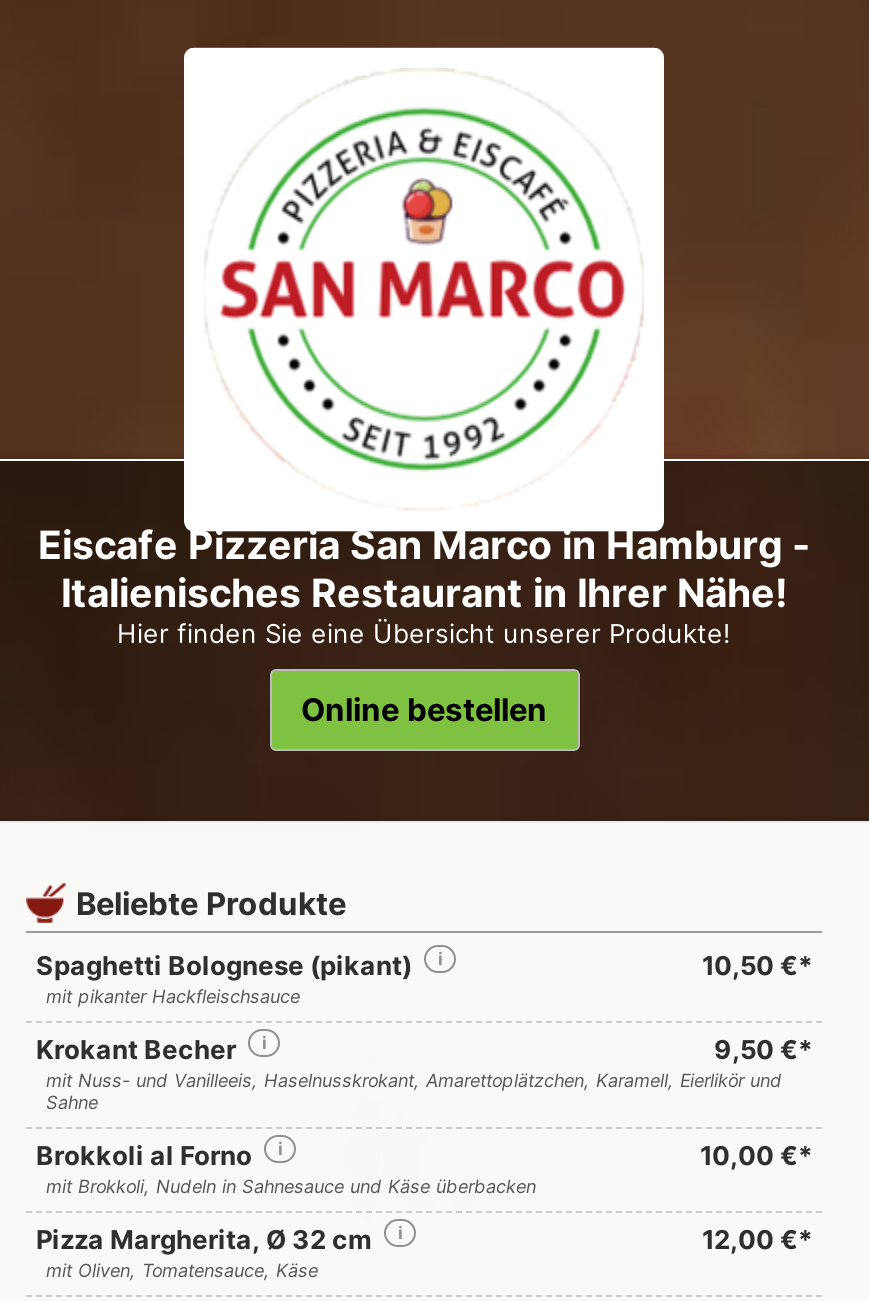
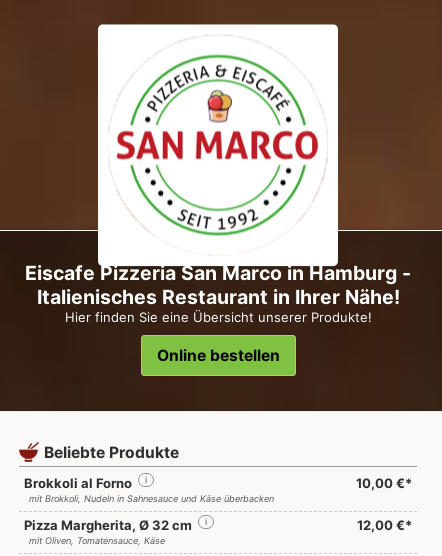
[36,949,812,1113] Spaghetti Bolognese (pikant) | 10,50 €* | mit pikanter Hackfleischsauce | Krokant Becher | 9,50 €* | mit Nuss- und Vanilleeis, Haselnusskrokant, Amarettoplätzchen, Karamell, Eierlikör und | Sahne -> none

